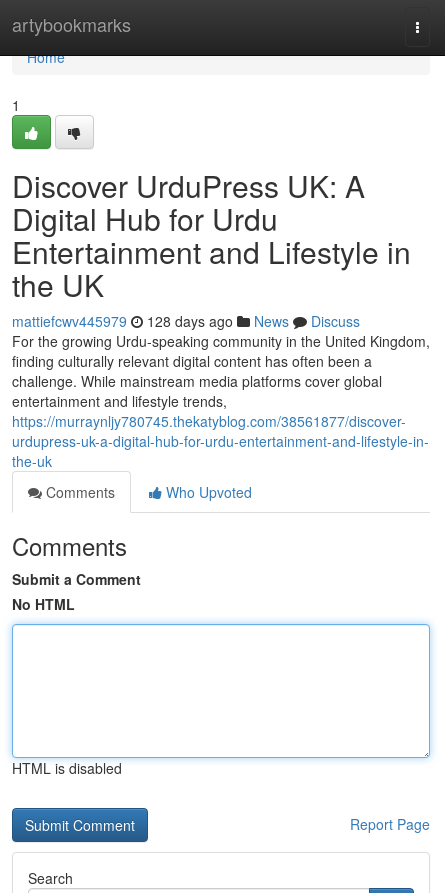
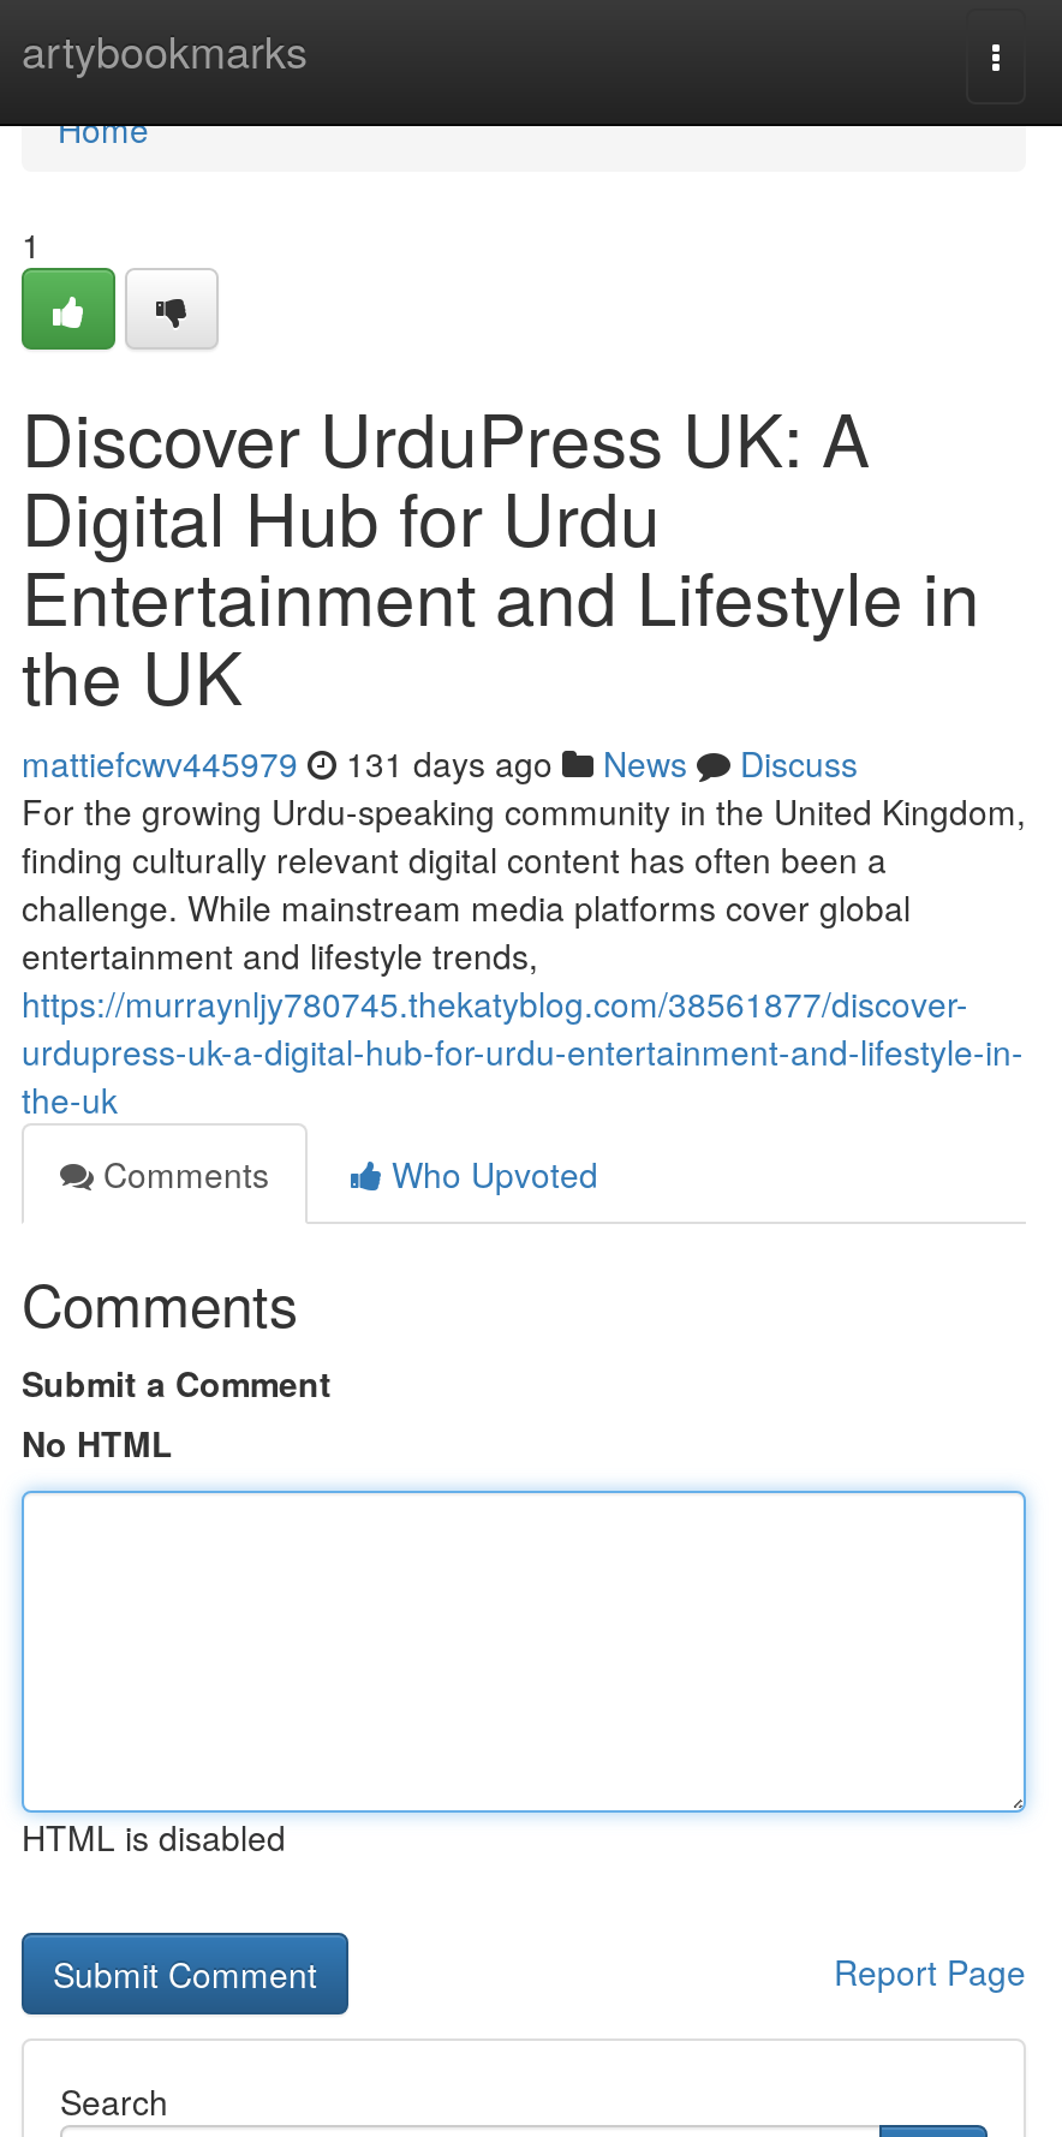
[12,311,360,331] mattiefcwv445979 128 days ago News Discuss -> [22,739,858,787] mattiefcwv445979 131 days ago News Discuss

